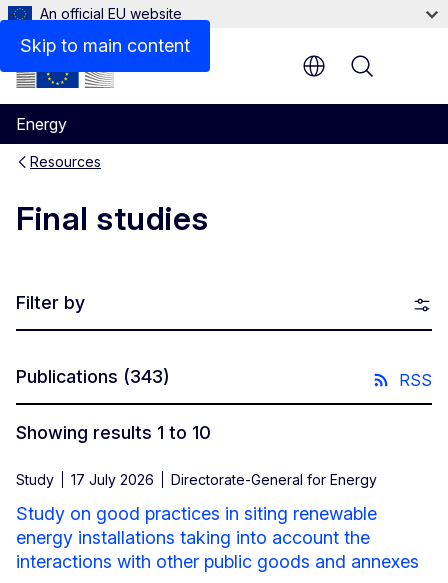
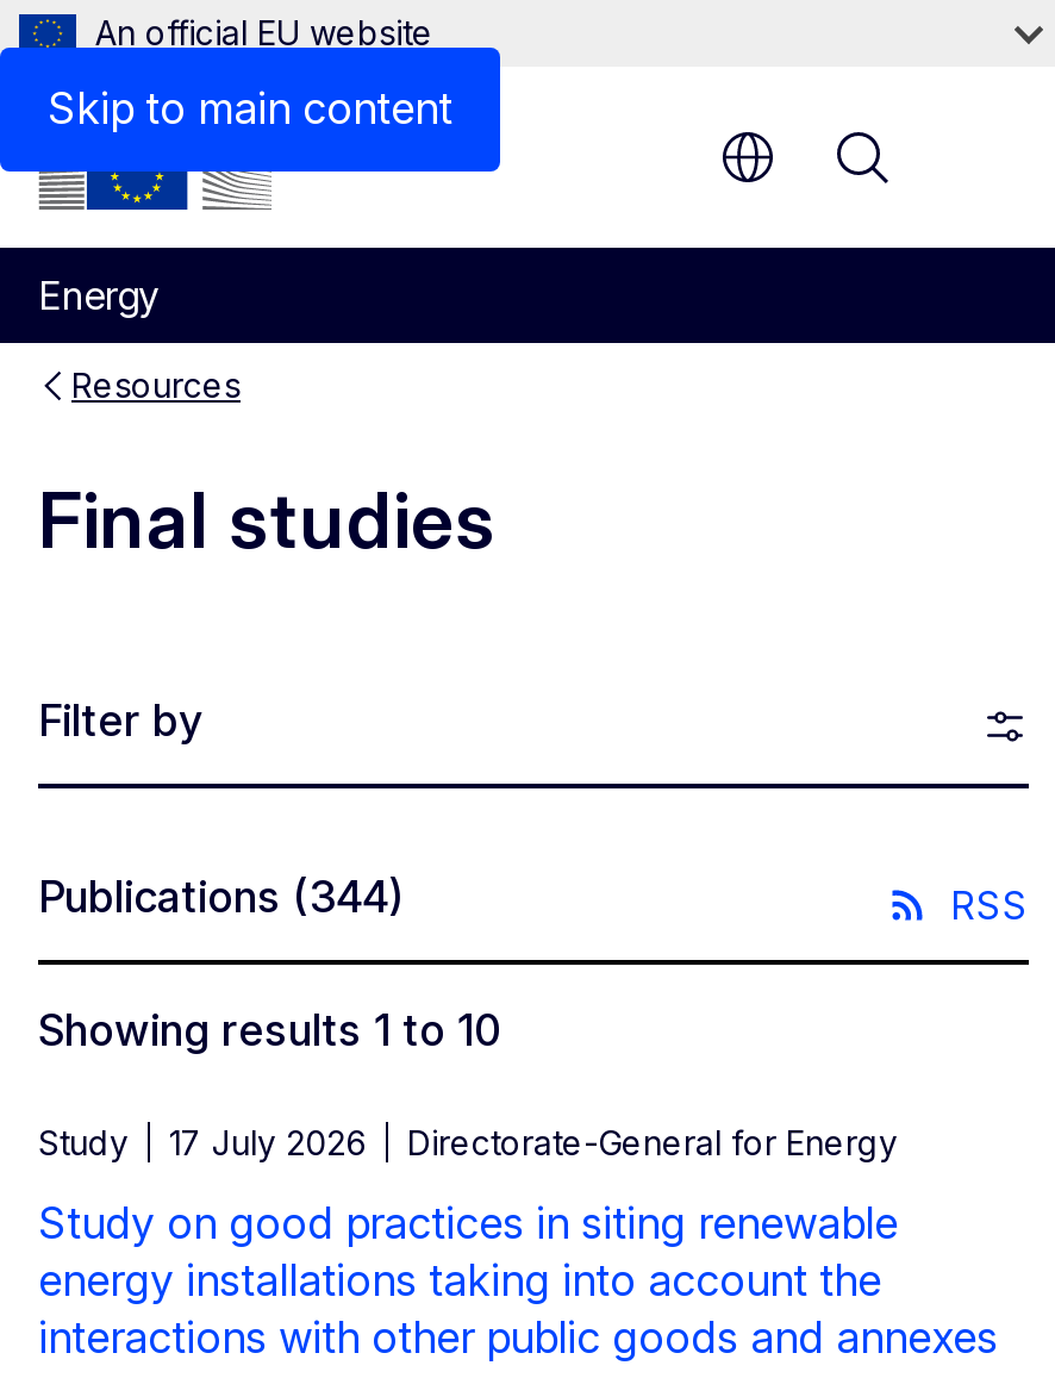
[16,366,170,387] Publications (343) -> [38,873,405,923] Publications (344)

